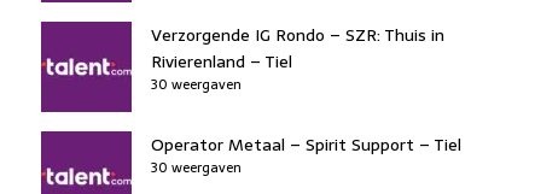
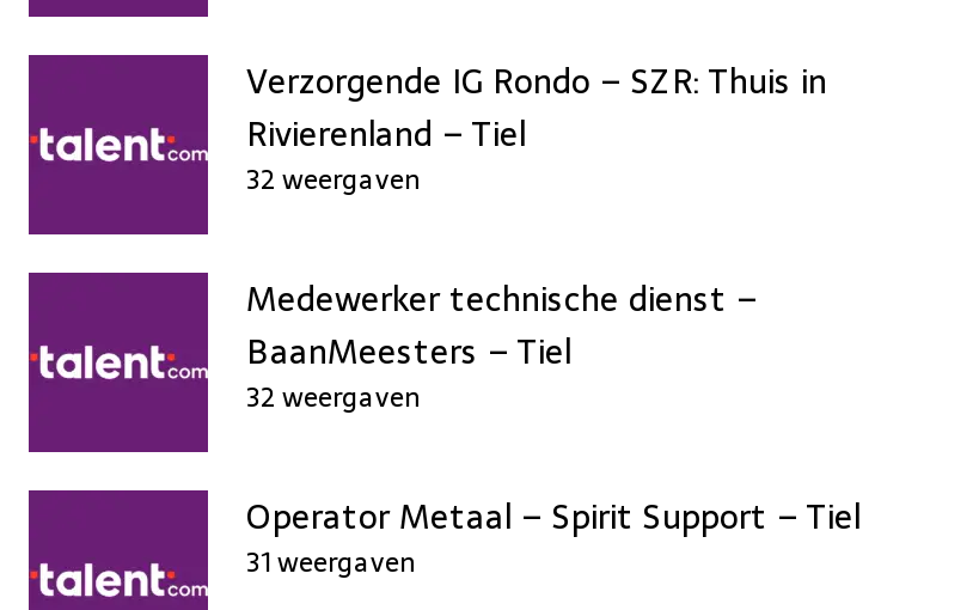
[151,73,242,95] 30 weergaven -> [246,157,758,418] 32 weergaven | Medewerker technische dienst – | BaanMeesters – Tiel | 32 weergaven
[151,156,242,178] 30 weergaven -> [246,540,416,583] 31 weergaven

